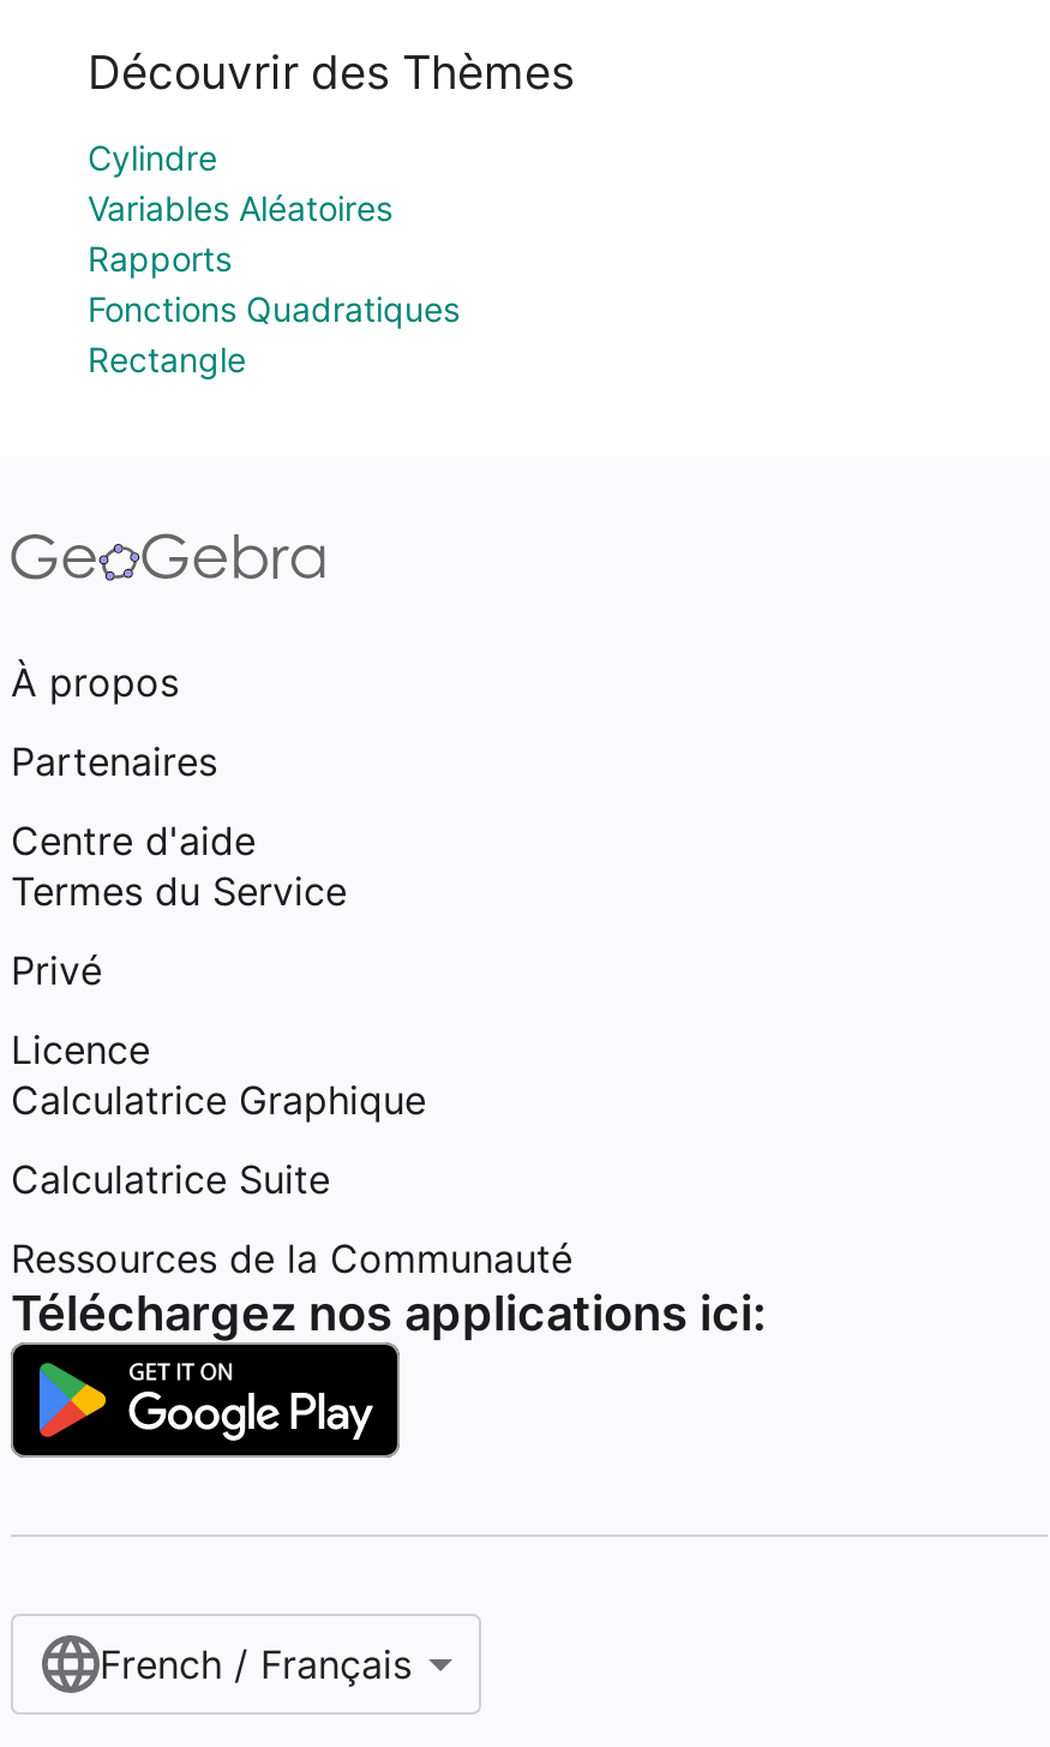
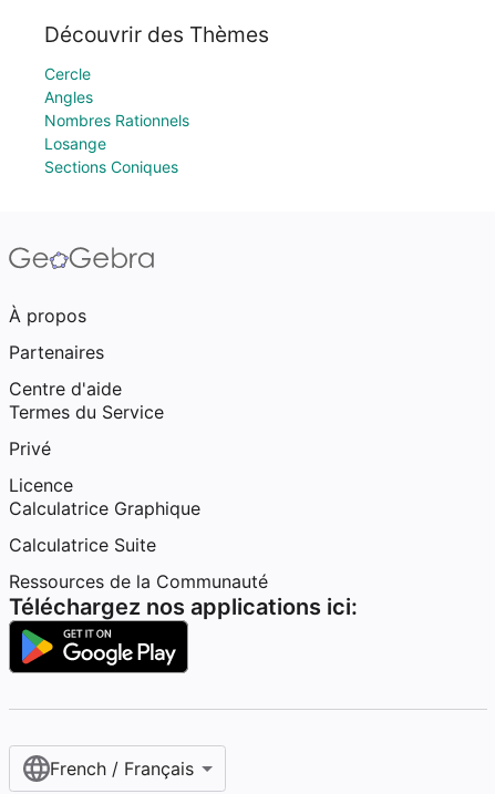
[88,137,460,379] Cylindre | Variables Aléatoires | Rapports | Fonctions Quadratiques | Rectangle -> [44,64,189,176] Cercle | Angles | Nombres Rationnels | Losange | Sections Coniques

